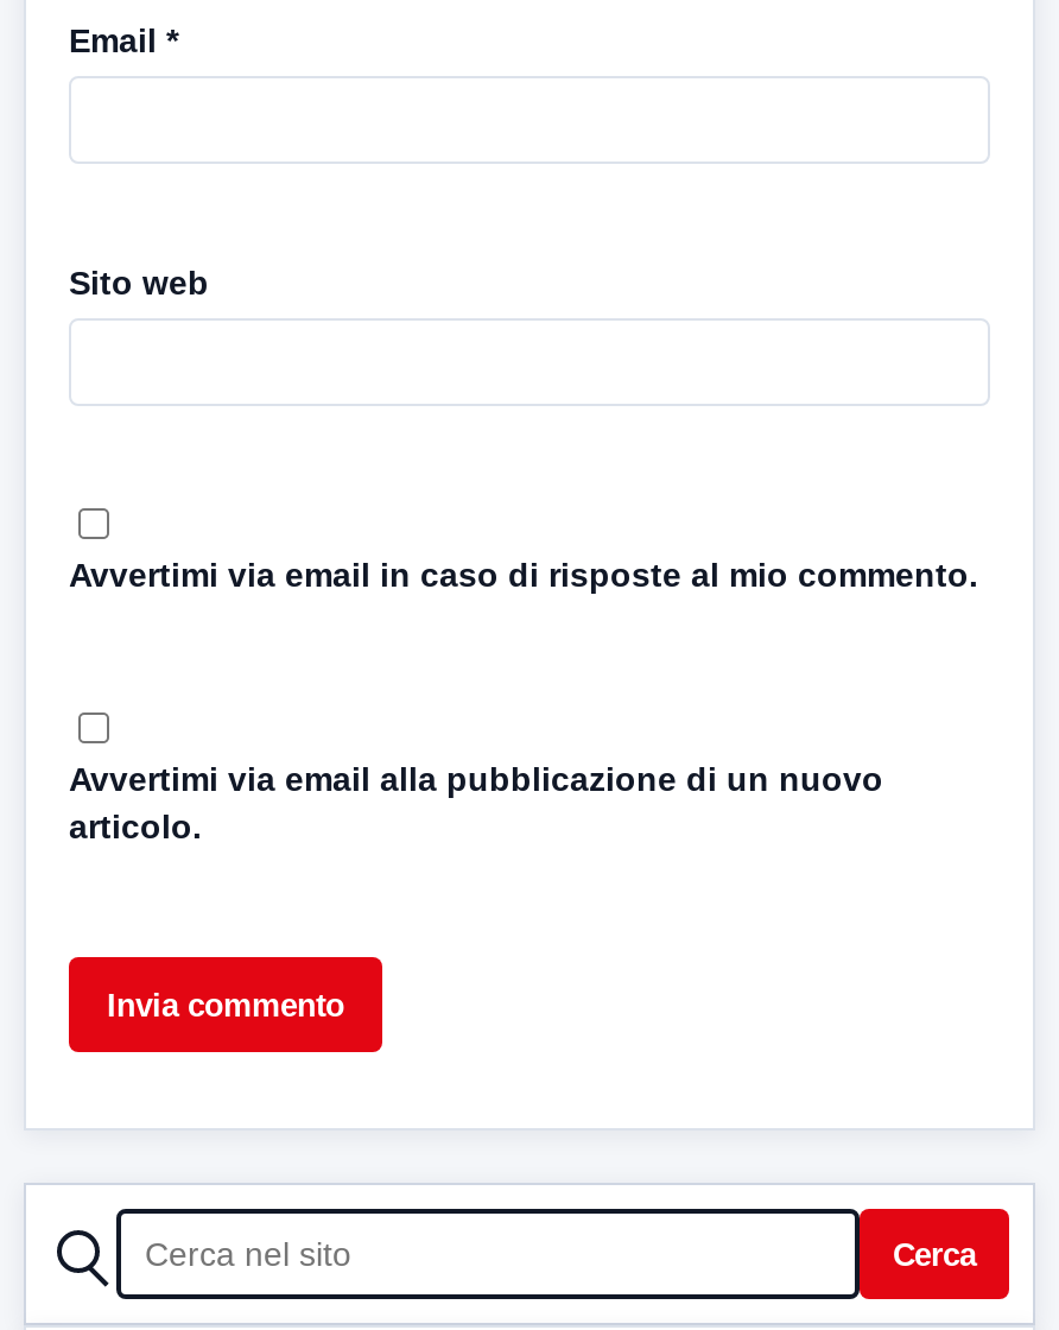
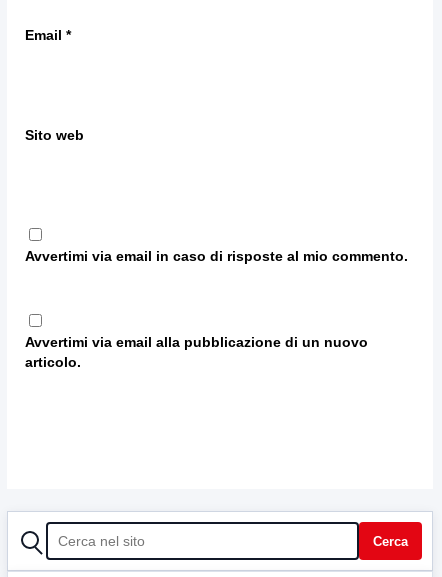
[66,955,385,1054] [image] -> none

